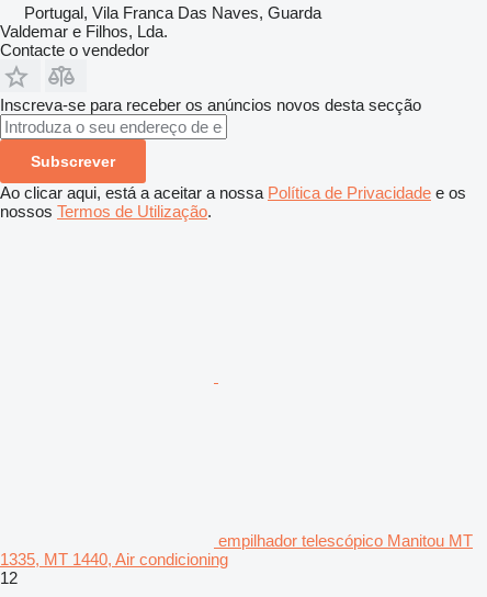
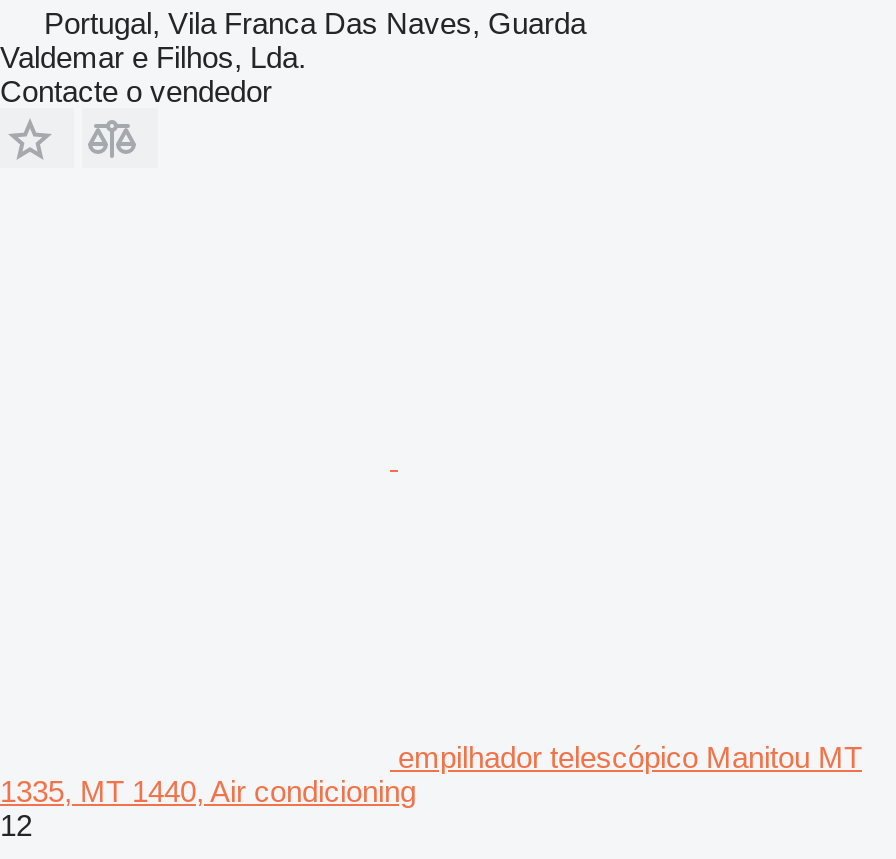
[0,95,466,220] Inscreva-se para receber os anúncios novos desta secção | Subscrever | Ao clicar aqui, está a aceitar a nossa Política de Privacidade e os | nossos Termos de Utilização. -> none

